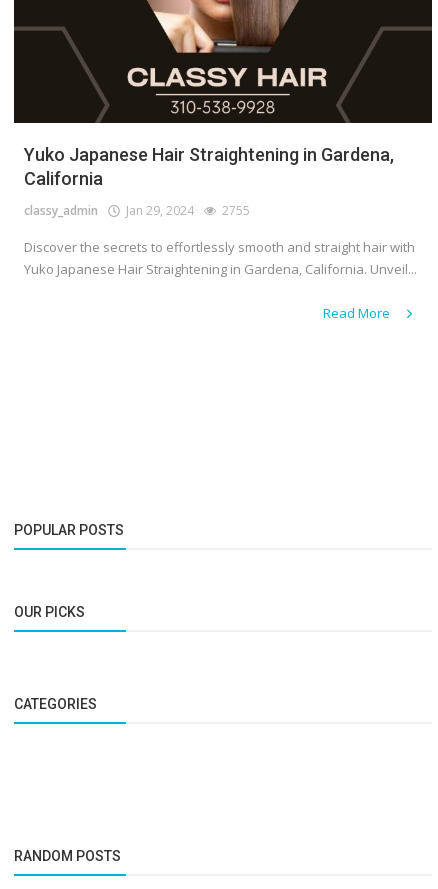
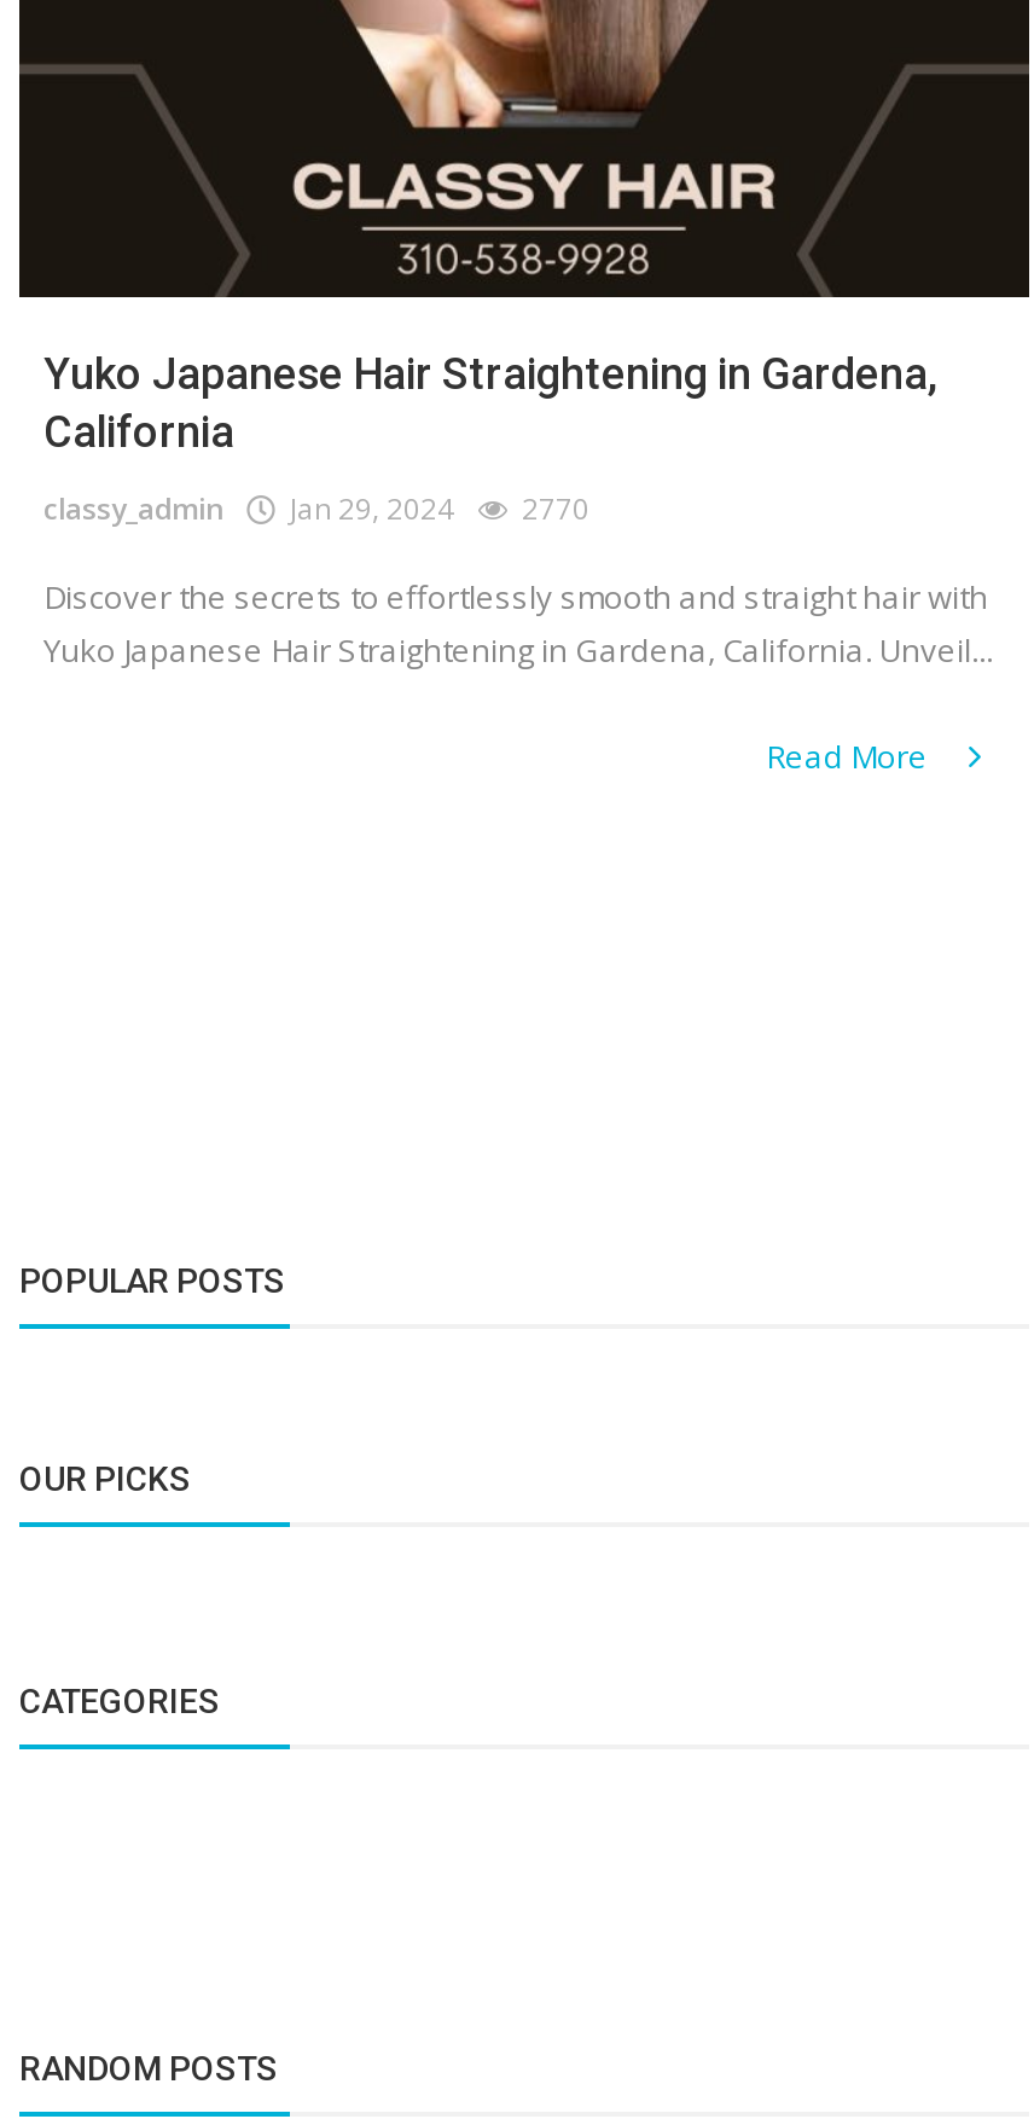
[24,202,250,219] classy_admin Jan 29, 2024 2755 -> [43,489,589,530] classy_admin Jan 29, 2024 2770

